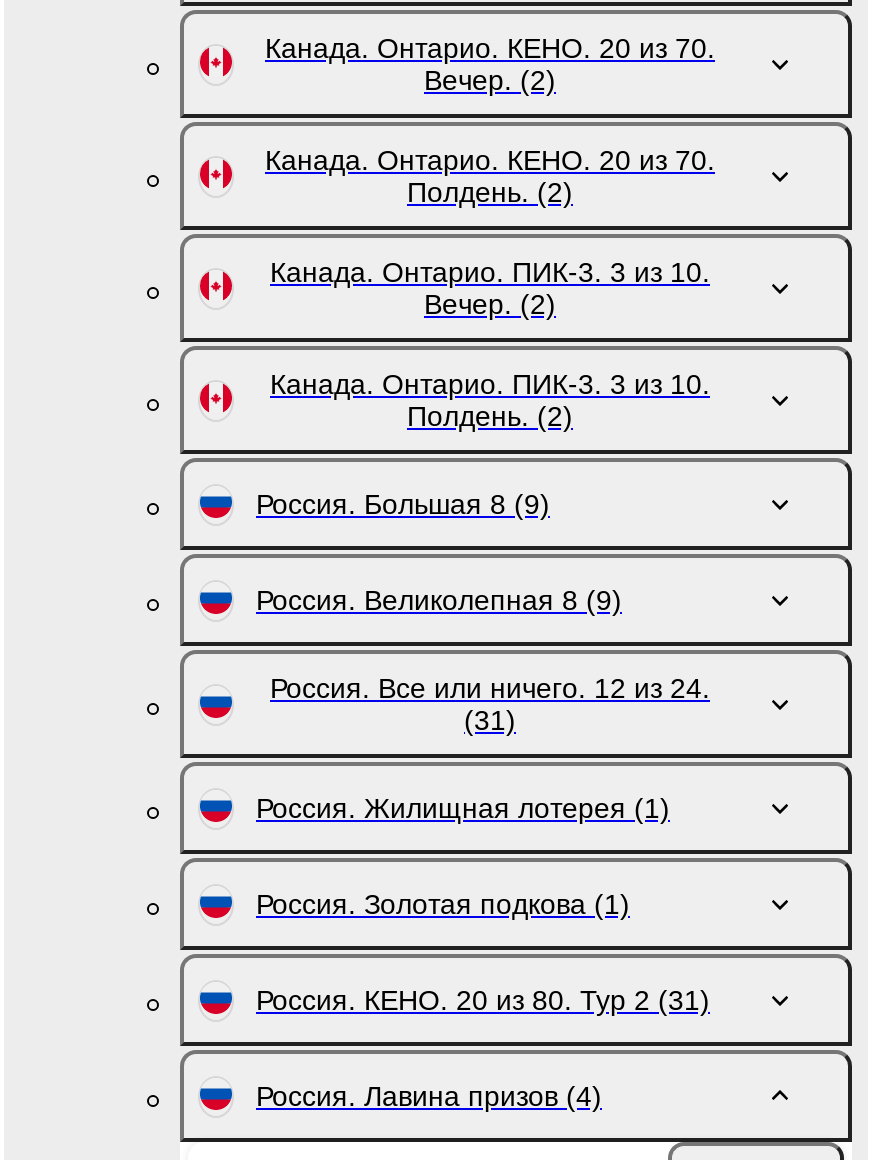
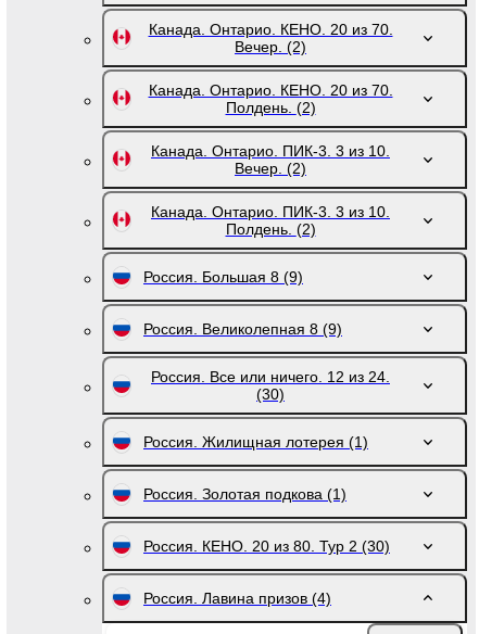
[464,704,516,736] (31) -> [256,385,285,403] (30)
[256,984,710,1016] Россия. КЕНО. 20 из 80. Тур 2 (31) -> [143,537,390,555] Россия. КЕНО. 20 из 80. Тур 2 (30)

